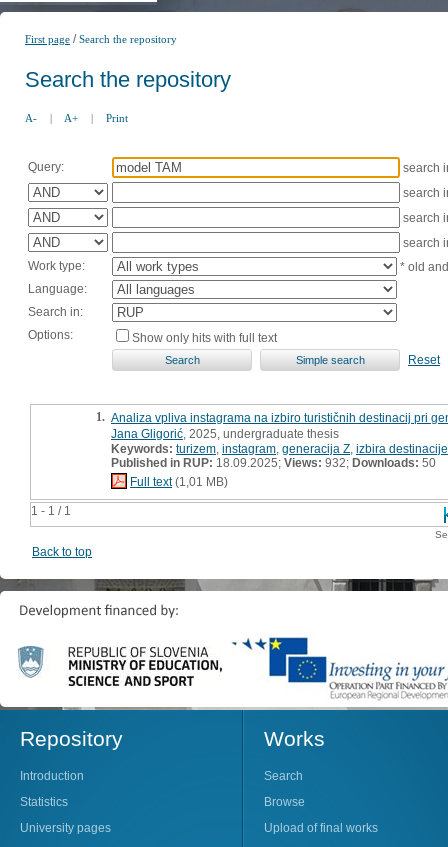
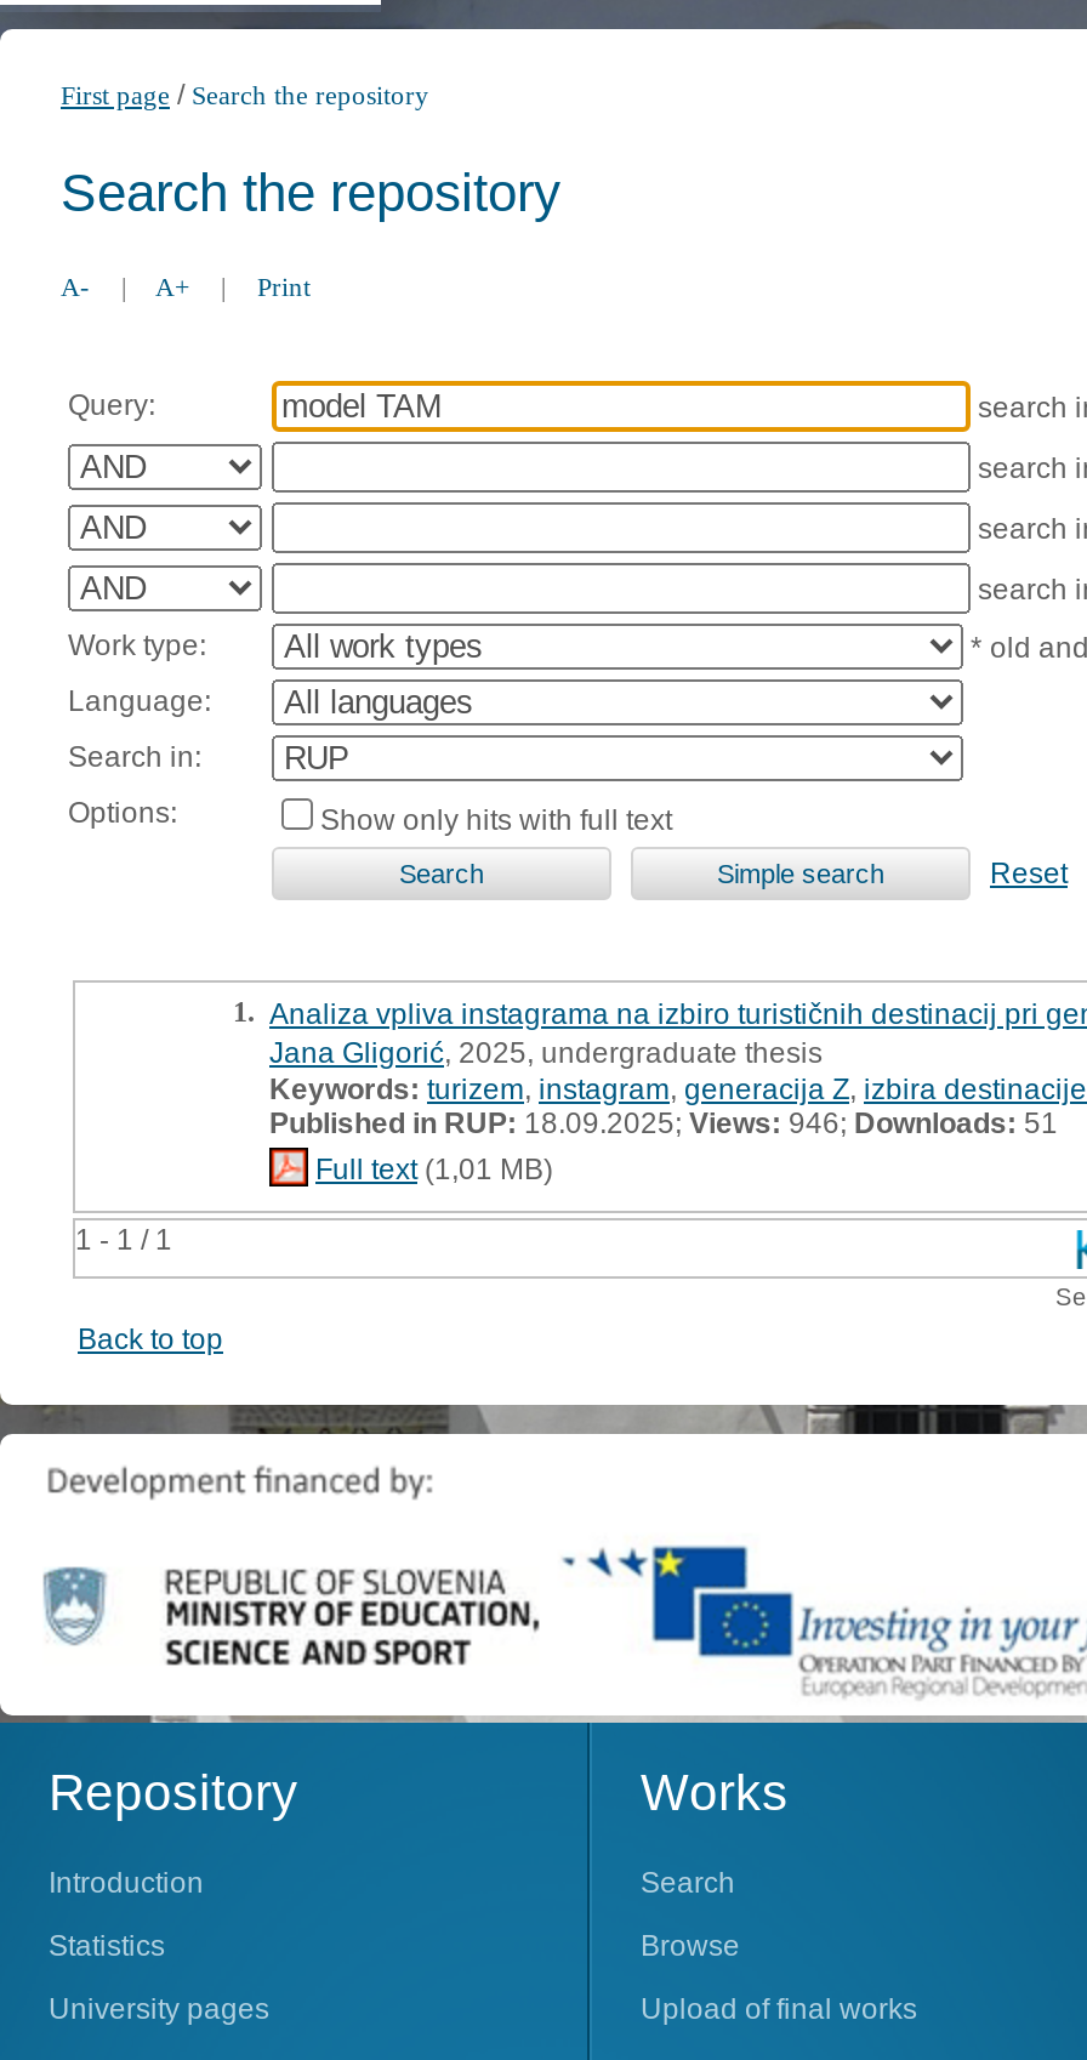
[111,455,436,469] Published in RUP:18.09.2025; Views:932; Downloads:50 -> [269,1105,1058,1139] Published in RUP:18.09.2025; Views:946; Downloads:51

